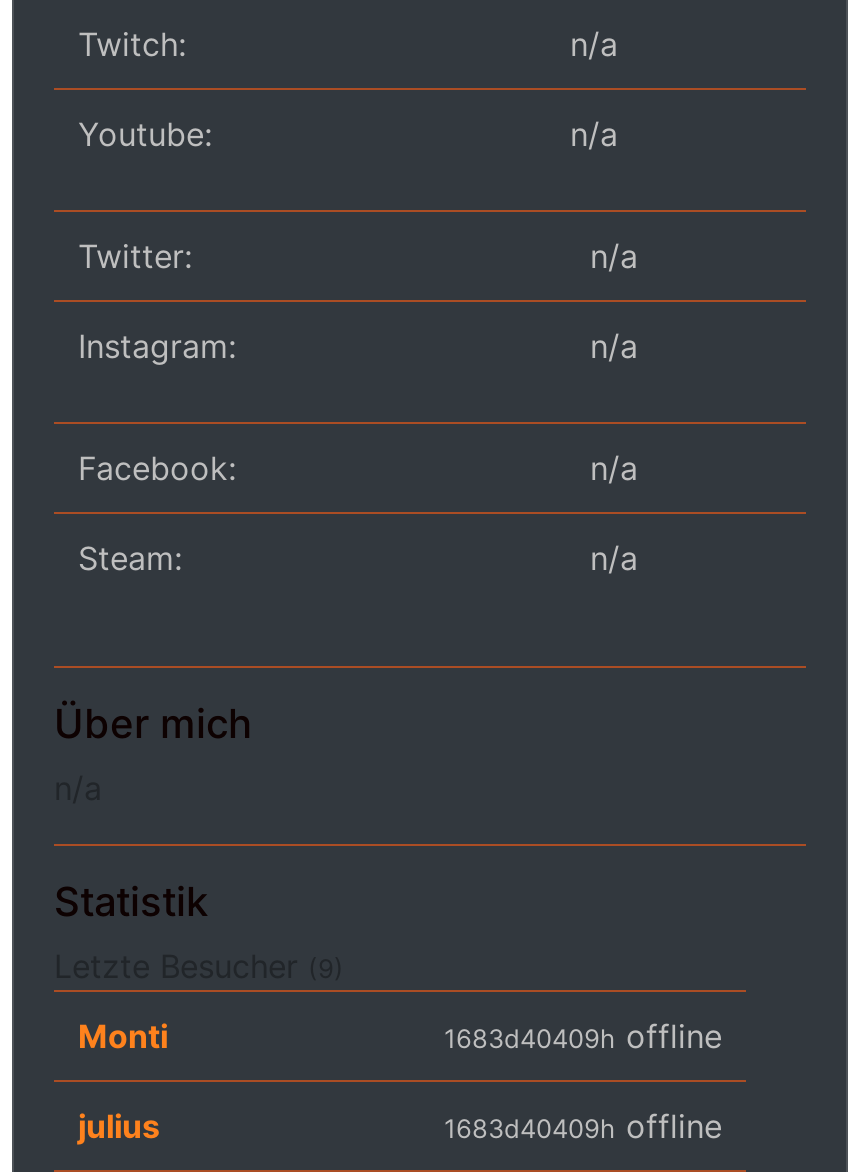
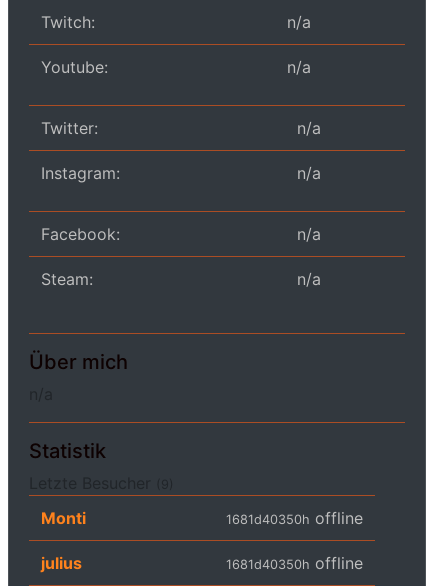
[444,1016,722,1056] 1683d40409h offline -> [226,508,363,528] 1681d40350h offline
[444,1106,722,1146] 1683d40409h offline -> [226,553,363,573] 1681d40350h offline

